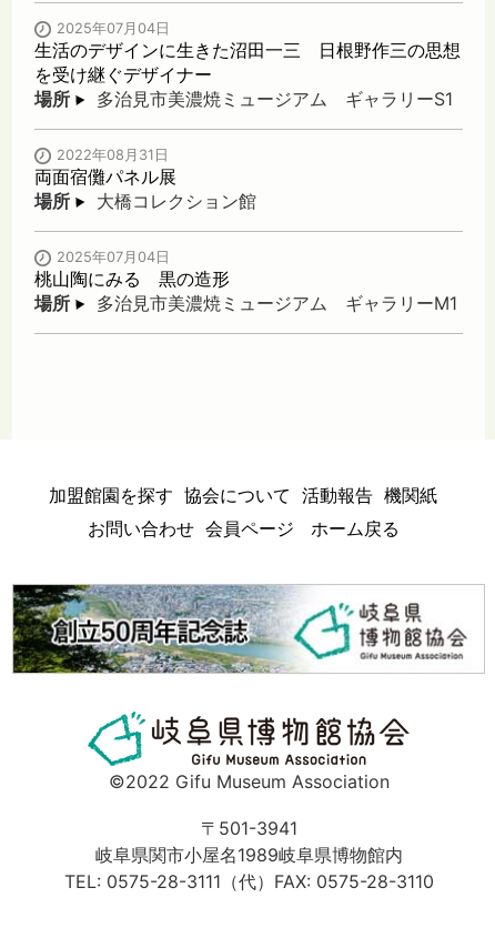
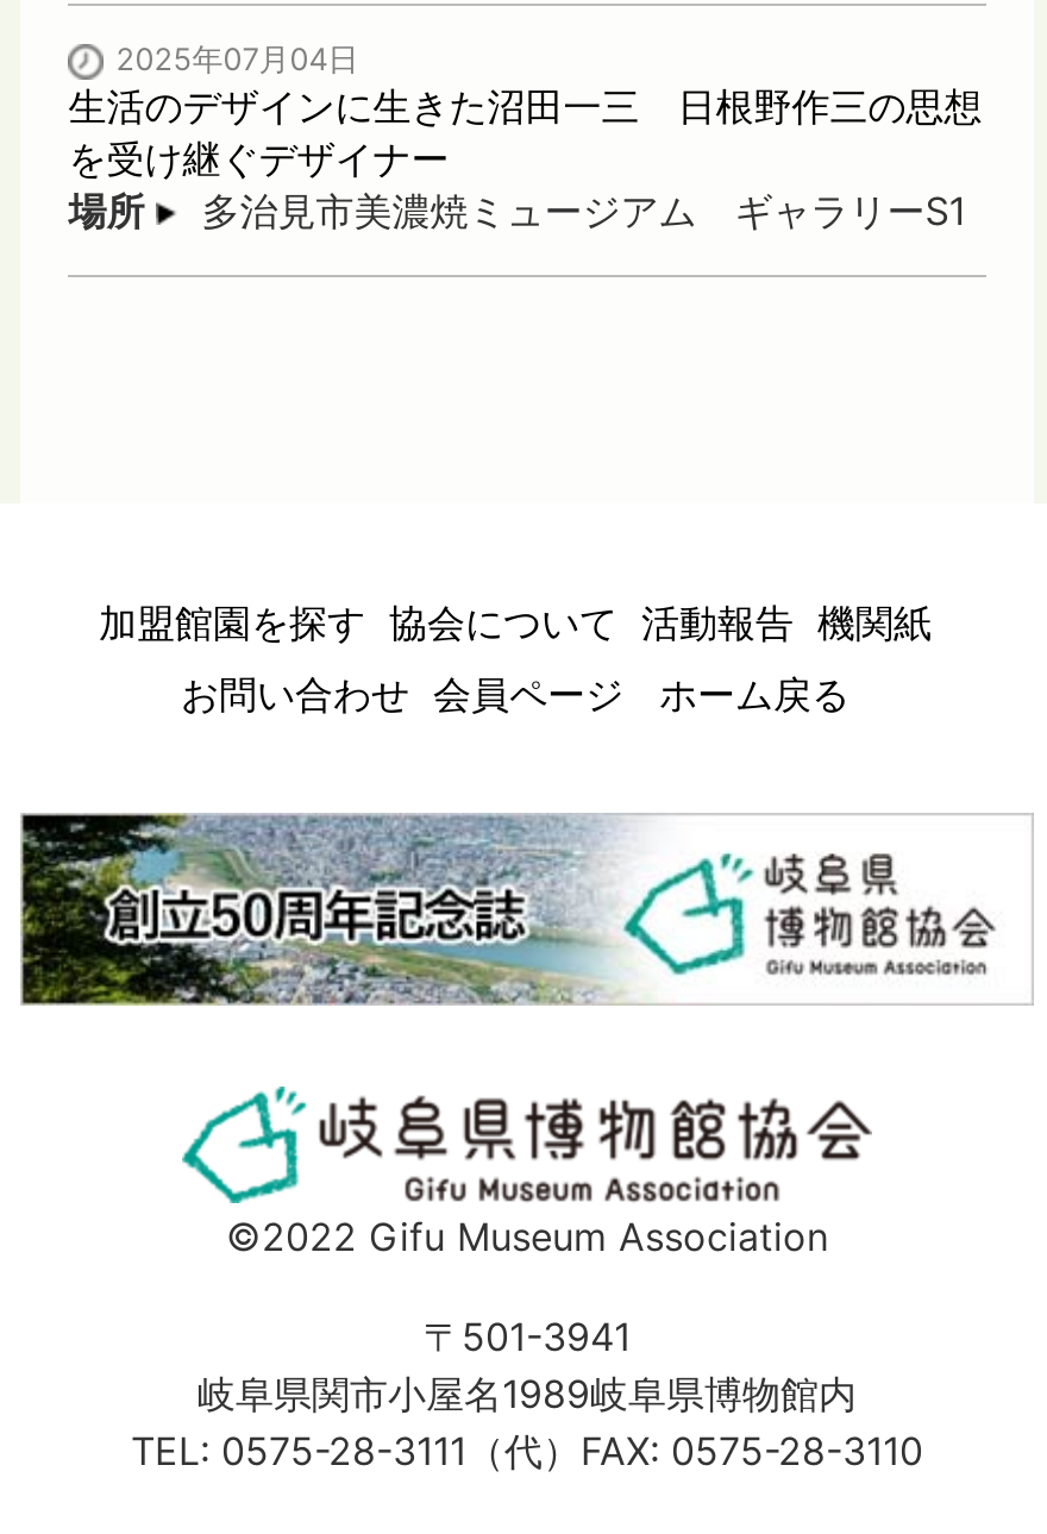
[35,147,457,314] 2022年08月31日 | 両面宿儺パネル展 | 場所 | 大橋コレクション館 | 2025年07月04日 | 桃山陶にみる 黒の造形 | 場所 | 多治見市美濃焼ミュージアム ギャラリーM1 -> none

